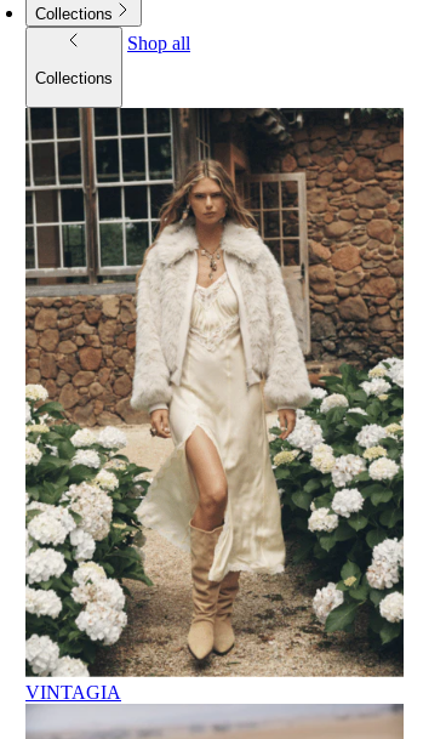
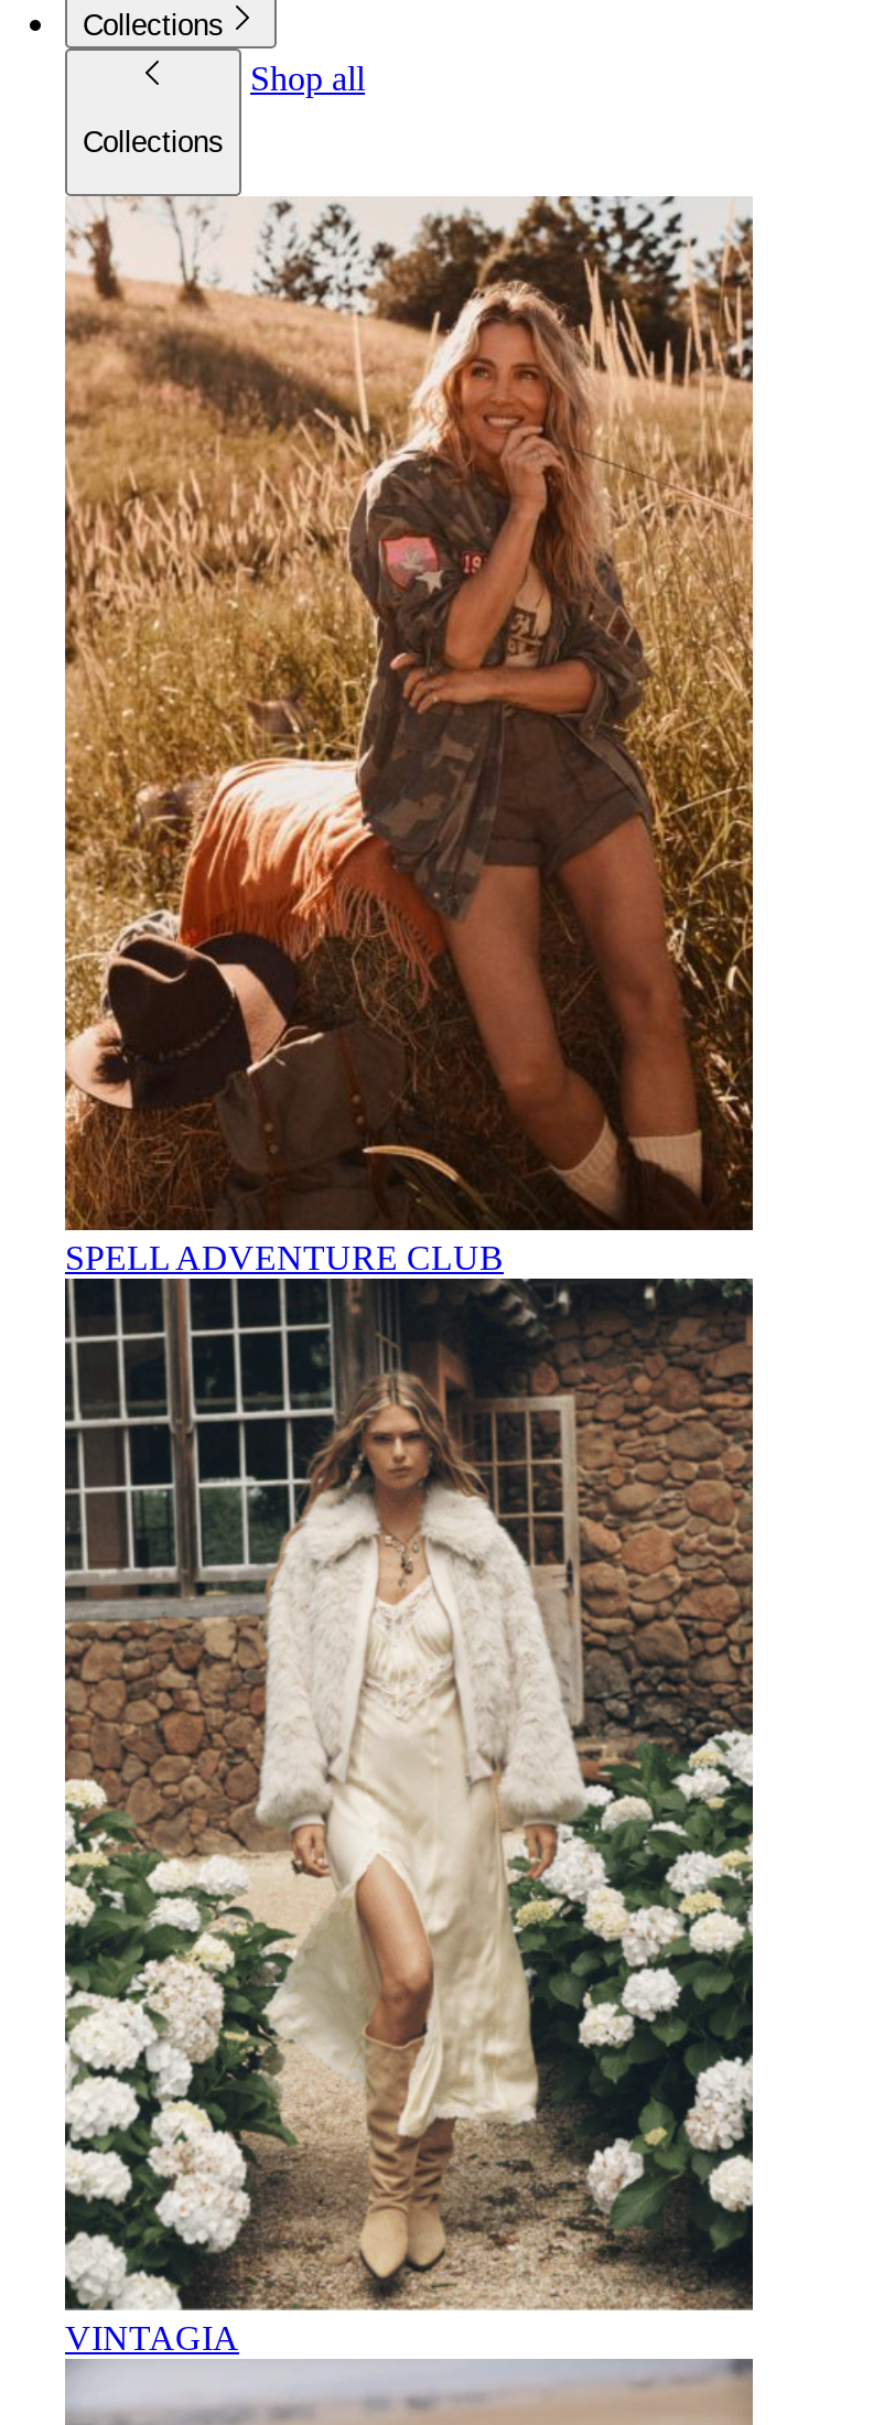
none -> [65,194,755,1275] [image] | SPELL ADVENTURE CLUB

